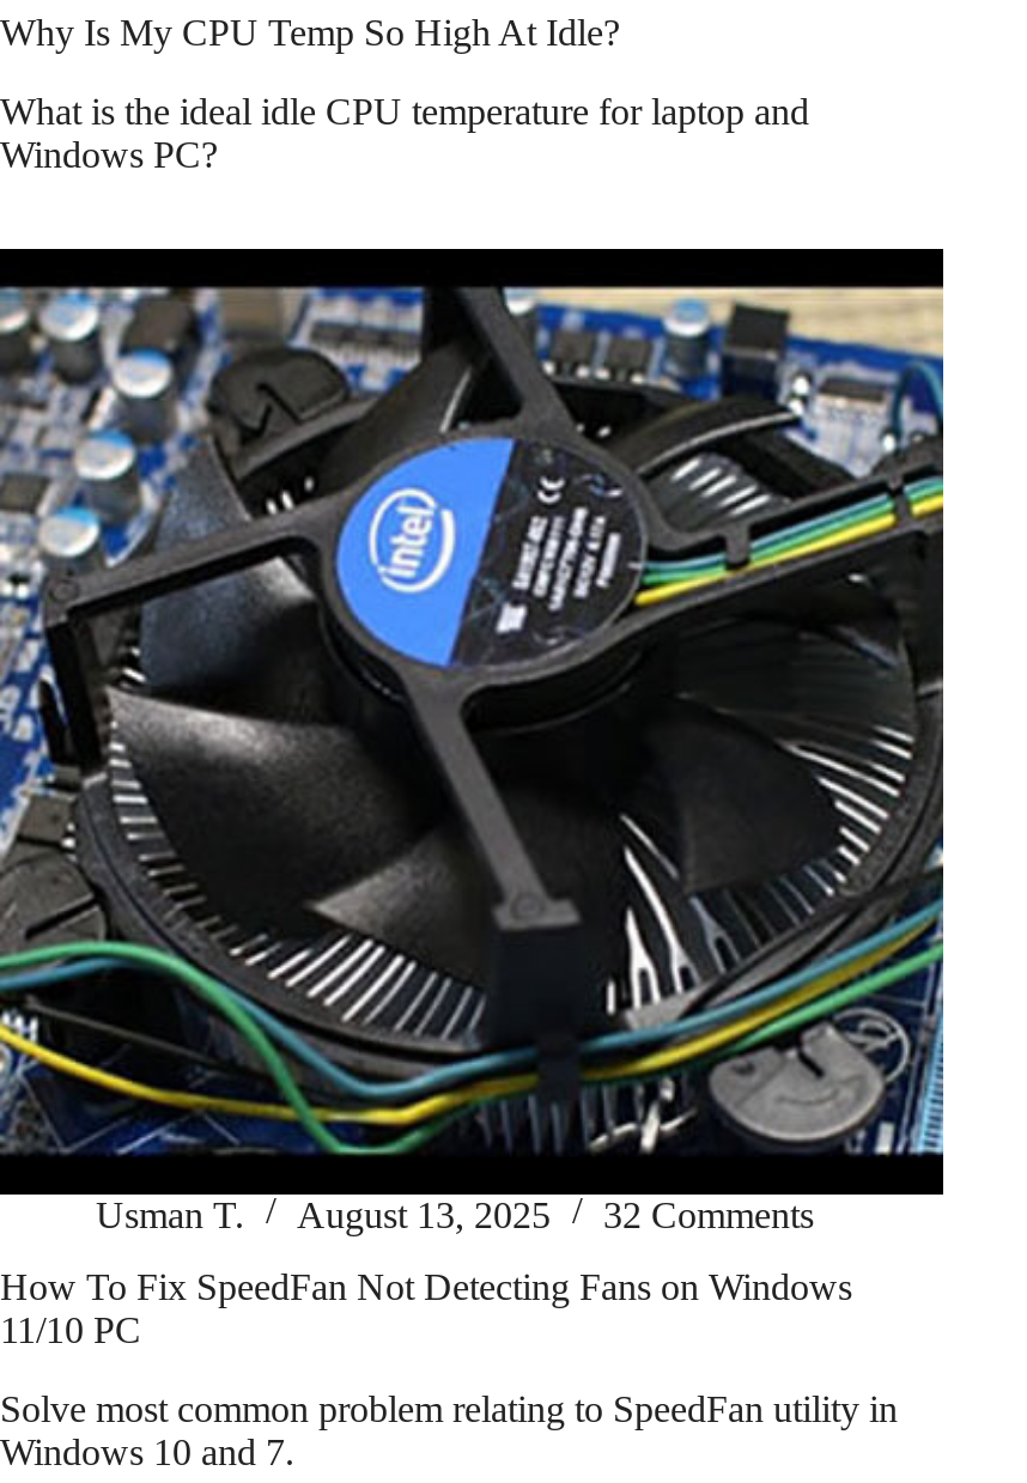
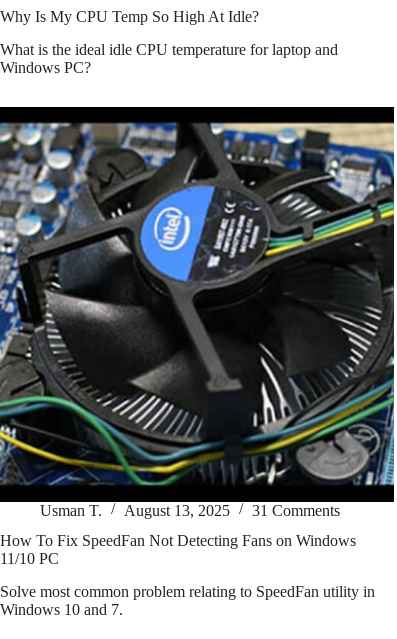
[96,1193,814,1234] Usman T. August 13, 2025 32 Comments -> [40,501,340,518] Usman T. August 13, 2025 31 Comments

